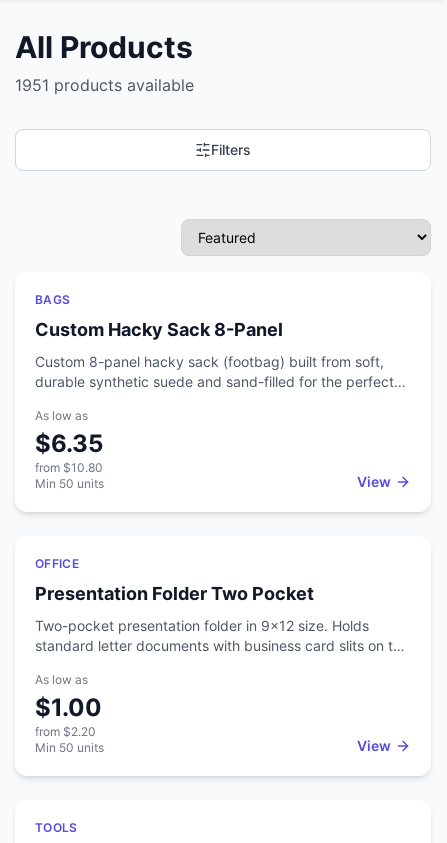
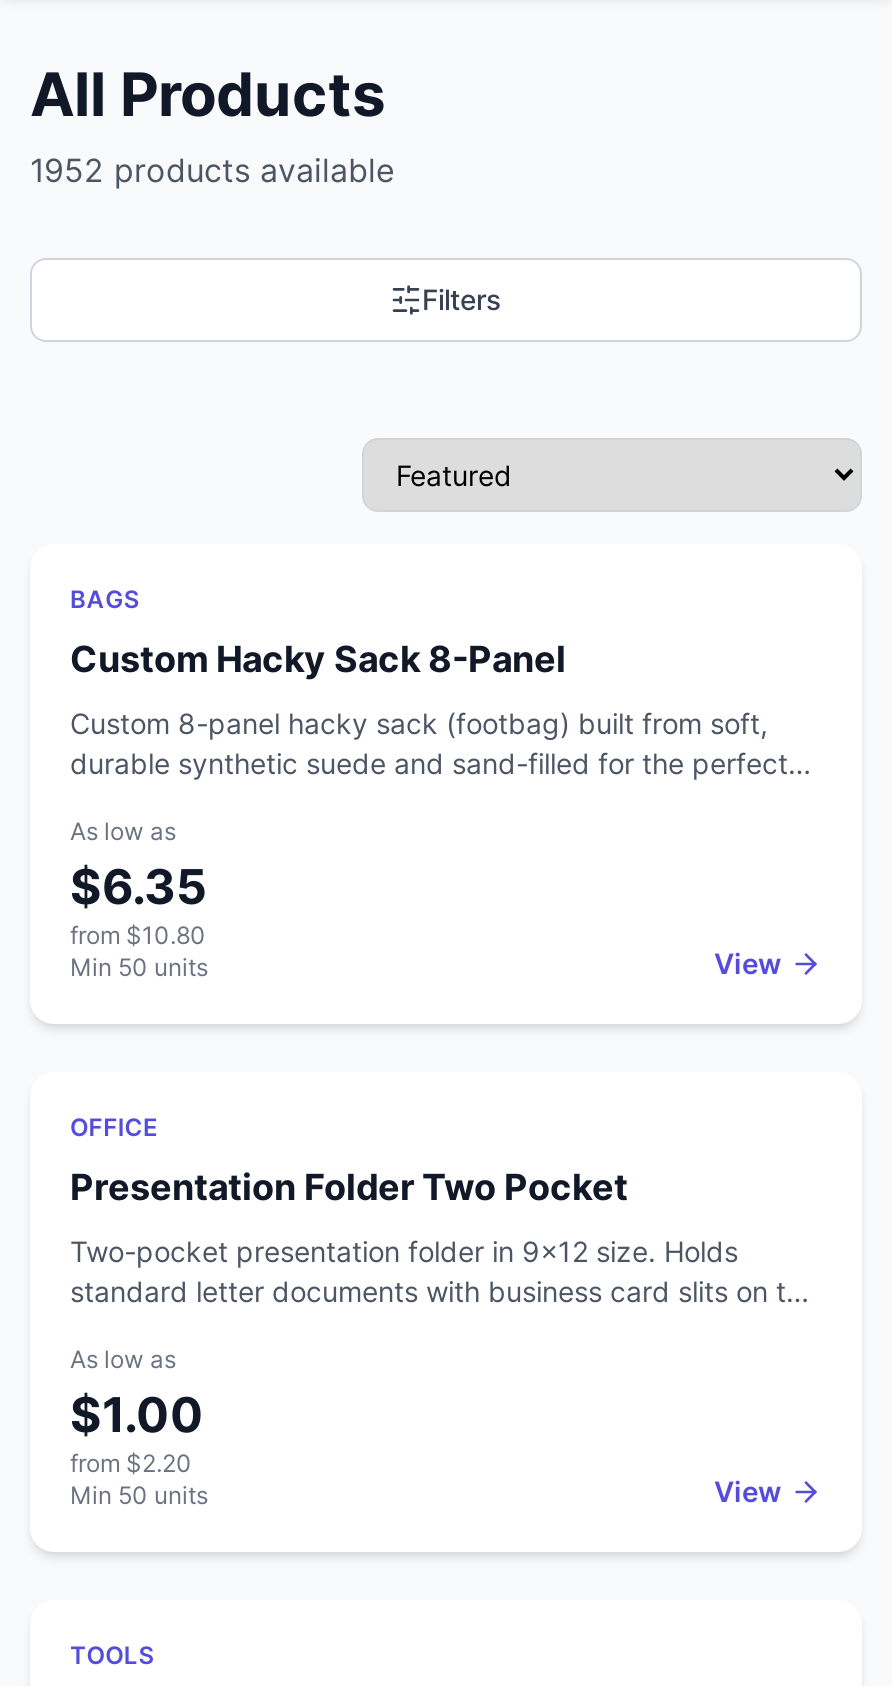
[15,75,194,95] 1951 products available -> [30,150,394,190] 1952 products available

